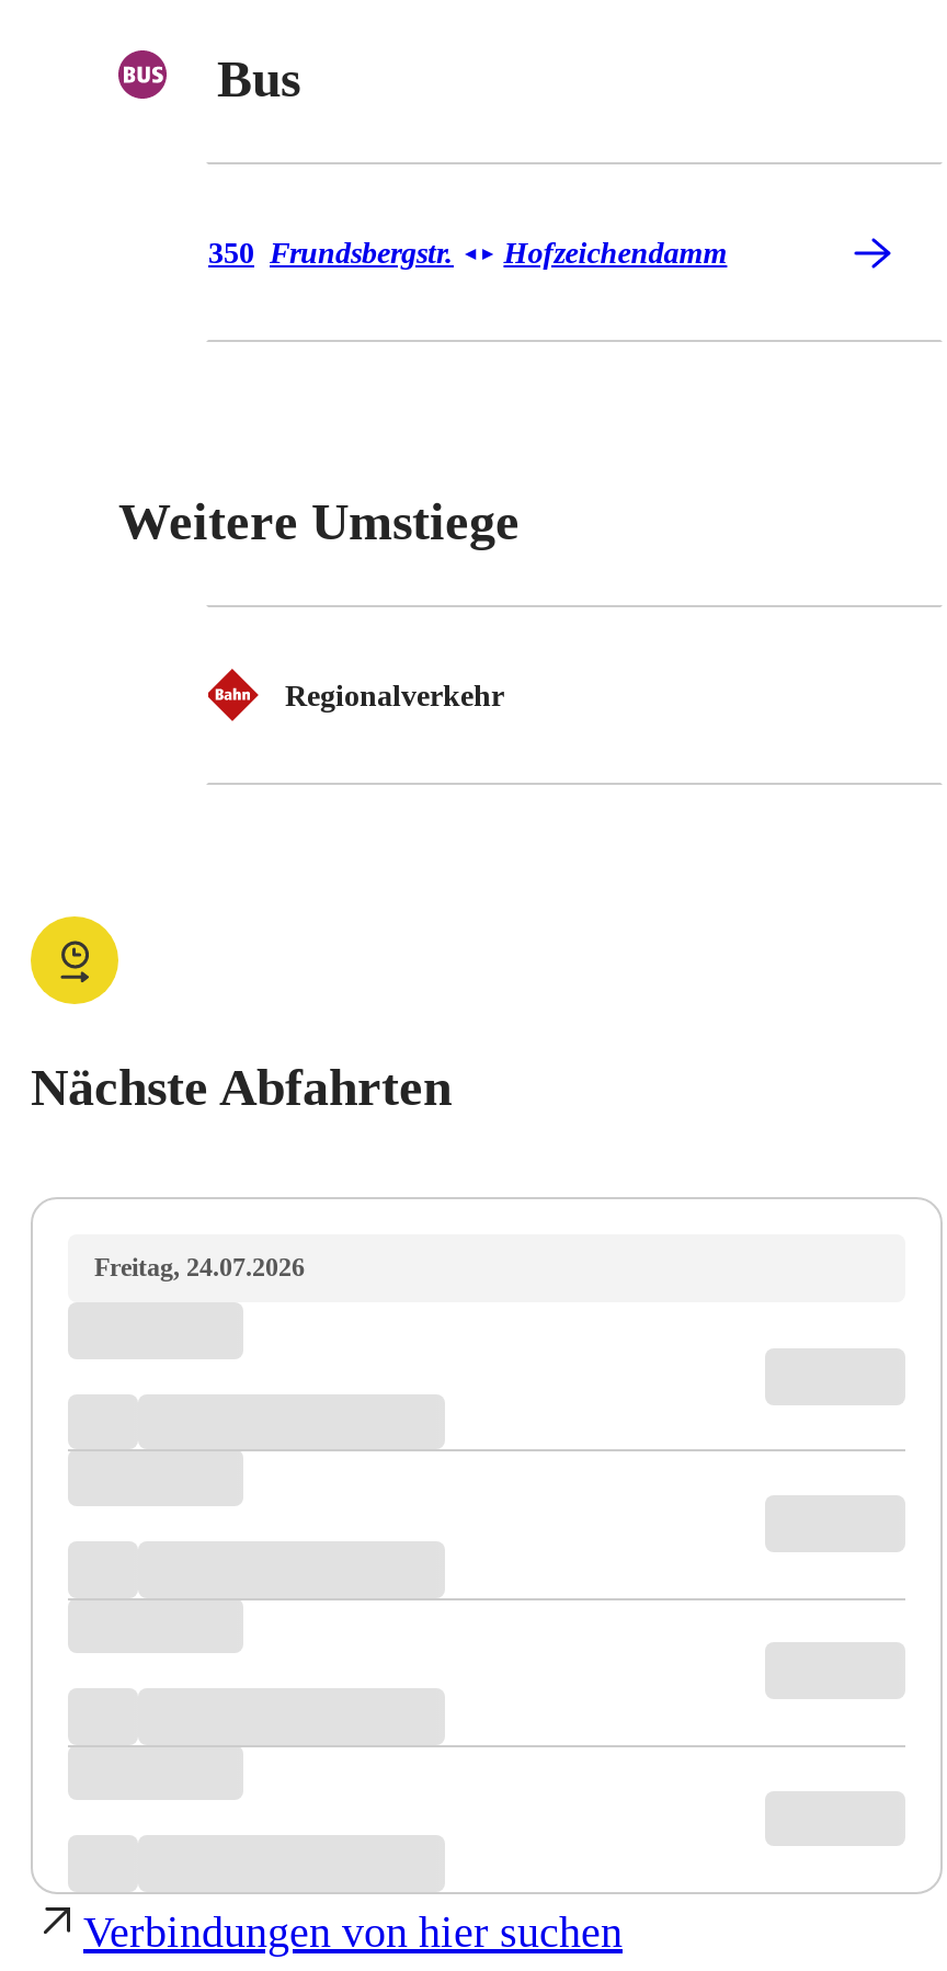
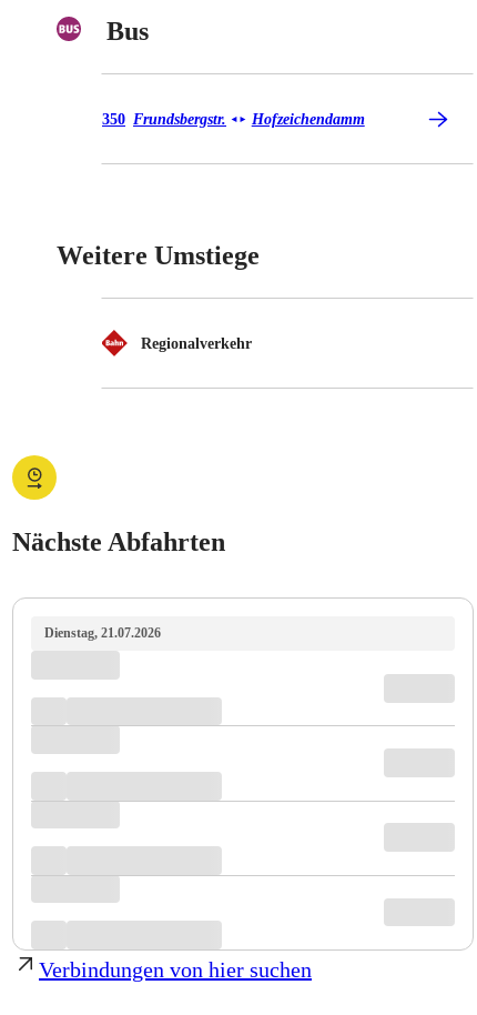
[94,1252,305,1283] Freitag, 24.07.2026 -> [44,625,161,641] Dienstag, 21.07.2026

